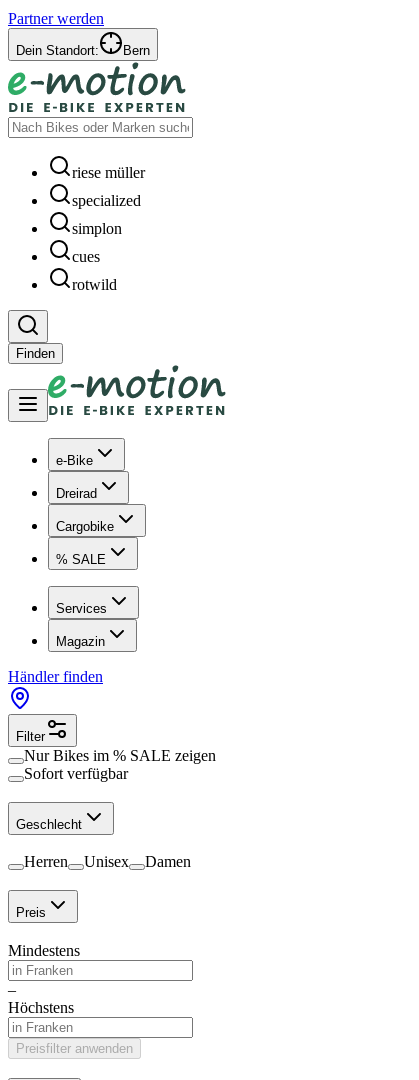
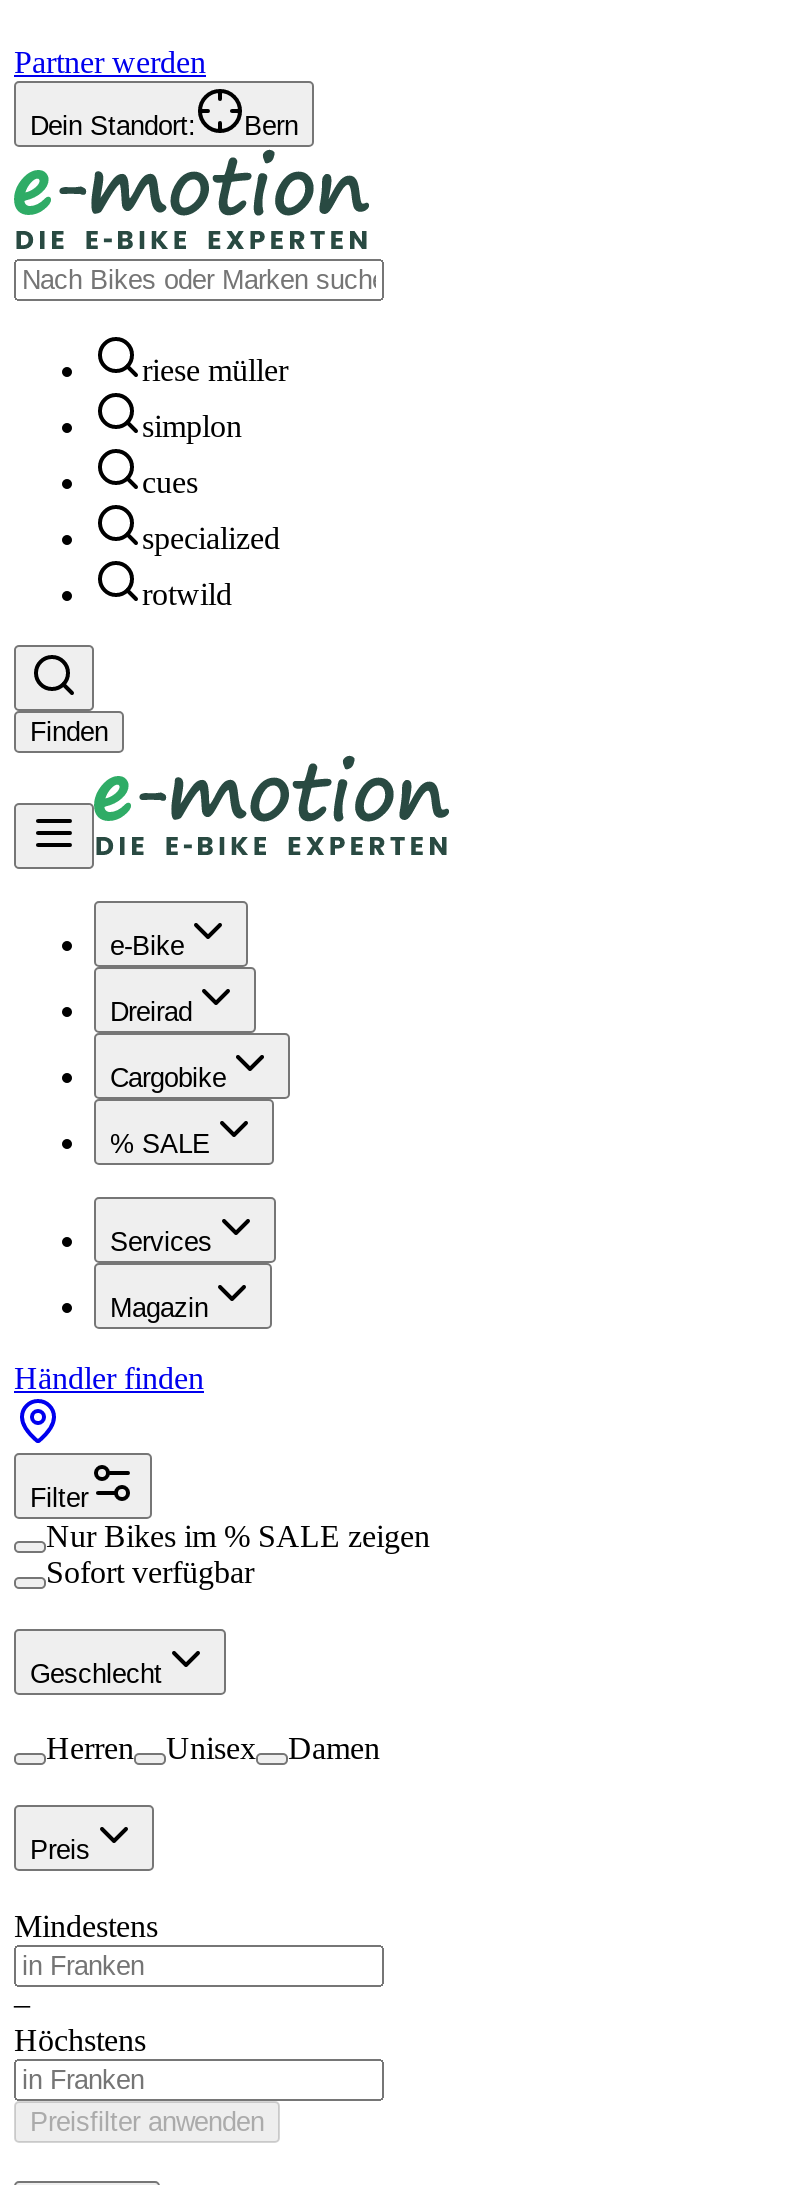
moved [72,192,141,209] -> [142,521,280,555]: specialized
moved [72,220,122,265] -> [142,409,242,499]: simplon | cues

